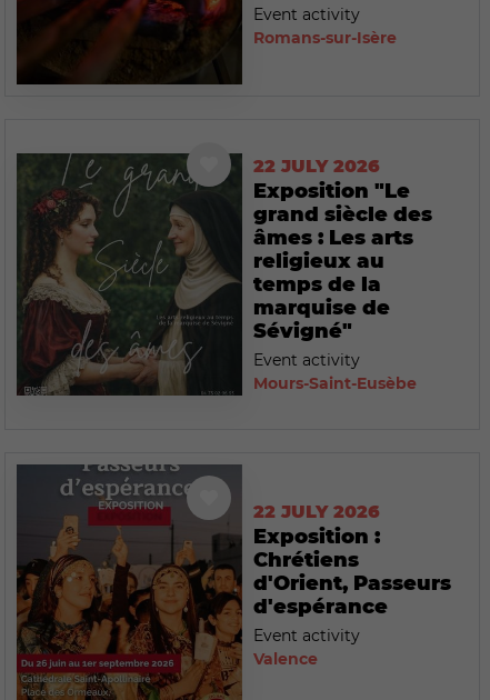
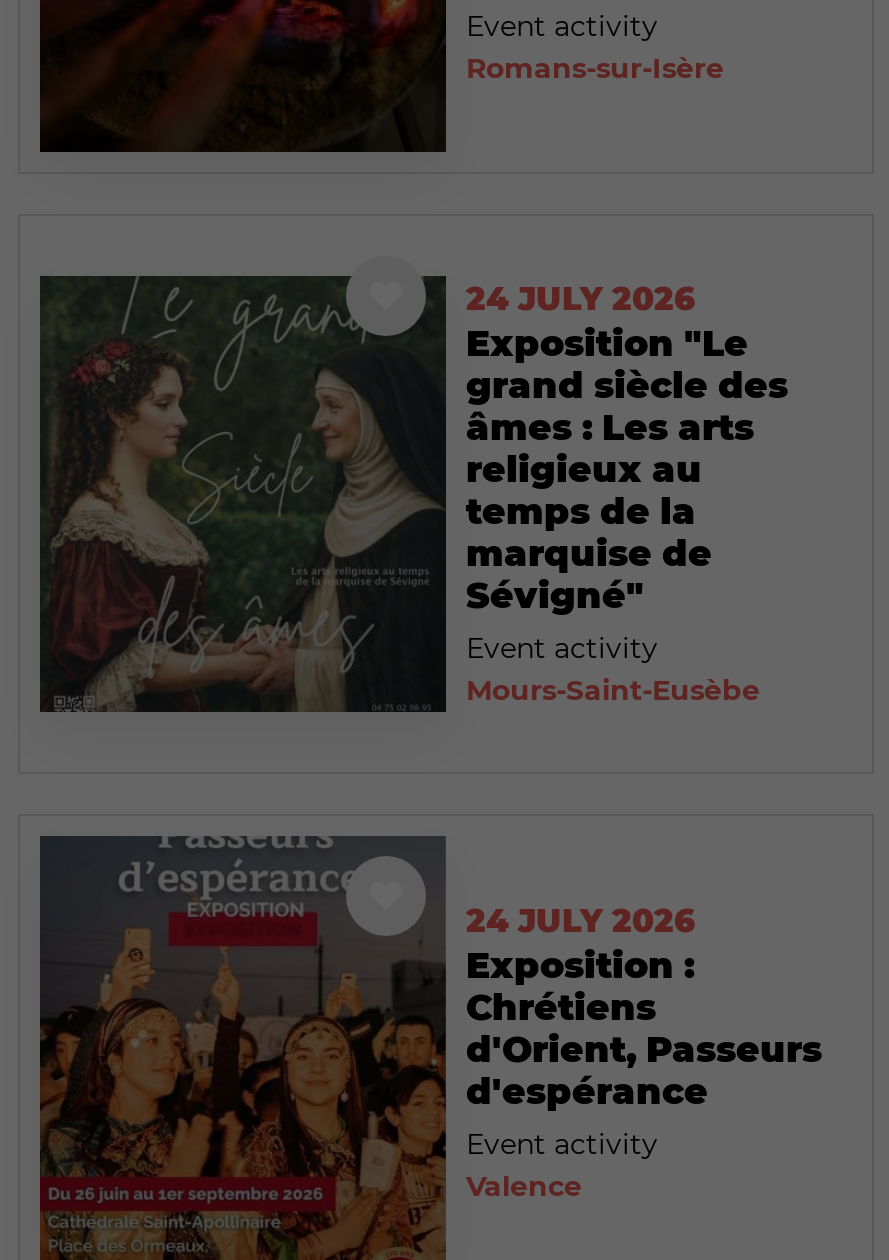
[253,156,380,177] 22 JULY 2026 -> [466,280,696,318] 24 JULY 2026
[253,501,380,522] 22 JULY 2026 -> [466,902,696,940] 24 JULY 2026

